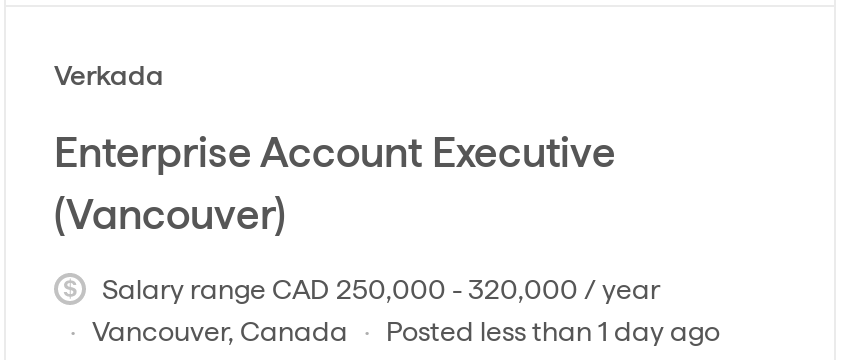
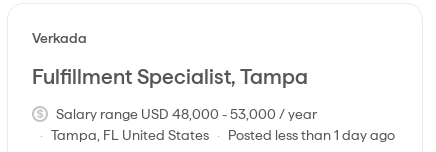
[54,127,616,239] Enterprise Account Executive | (Vancouver) -> [32,64,308,89] Fulfillment Specialist, Tampa
[92,273,660,347] Salary range CAD 250,000 - 320,000 / year | Vancouver, Canada -> [51,106,317,143] Salary range USD 48,000 - 53,000 / year | Tampa, FL United States

